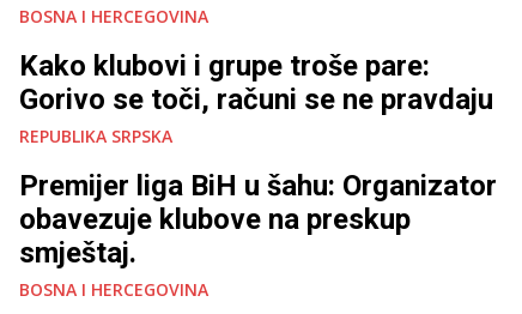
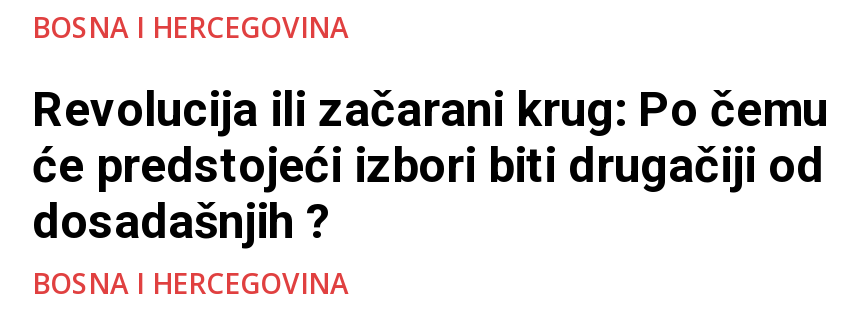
[19,50,497,270] Kako klubovi i grupe troše pare: | Gorivo se toči, računi se ne pravdaju | REPUBLIKA SRPSKA | Premijer liga BiH u šahu: Organizator | obavezuje klubove na preskup | smještaj. -> [32,83,828,251] Revolucija ili začarani krug: Po čemu | će predstojeći izbori biti drugačiji od | dosadašnjih ?

